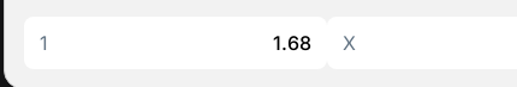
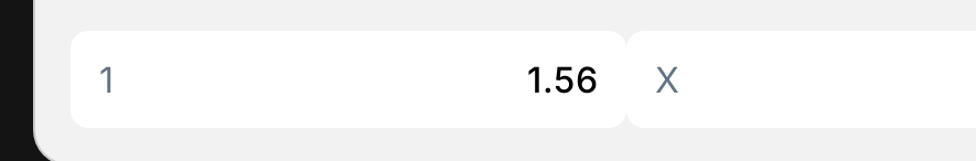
[273,31,356,55] 1.68 X -> [527,57,679,101] 1.56 X

